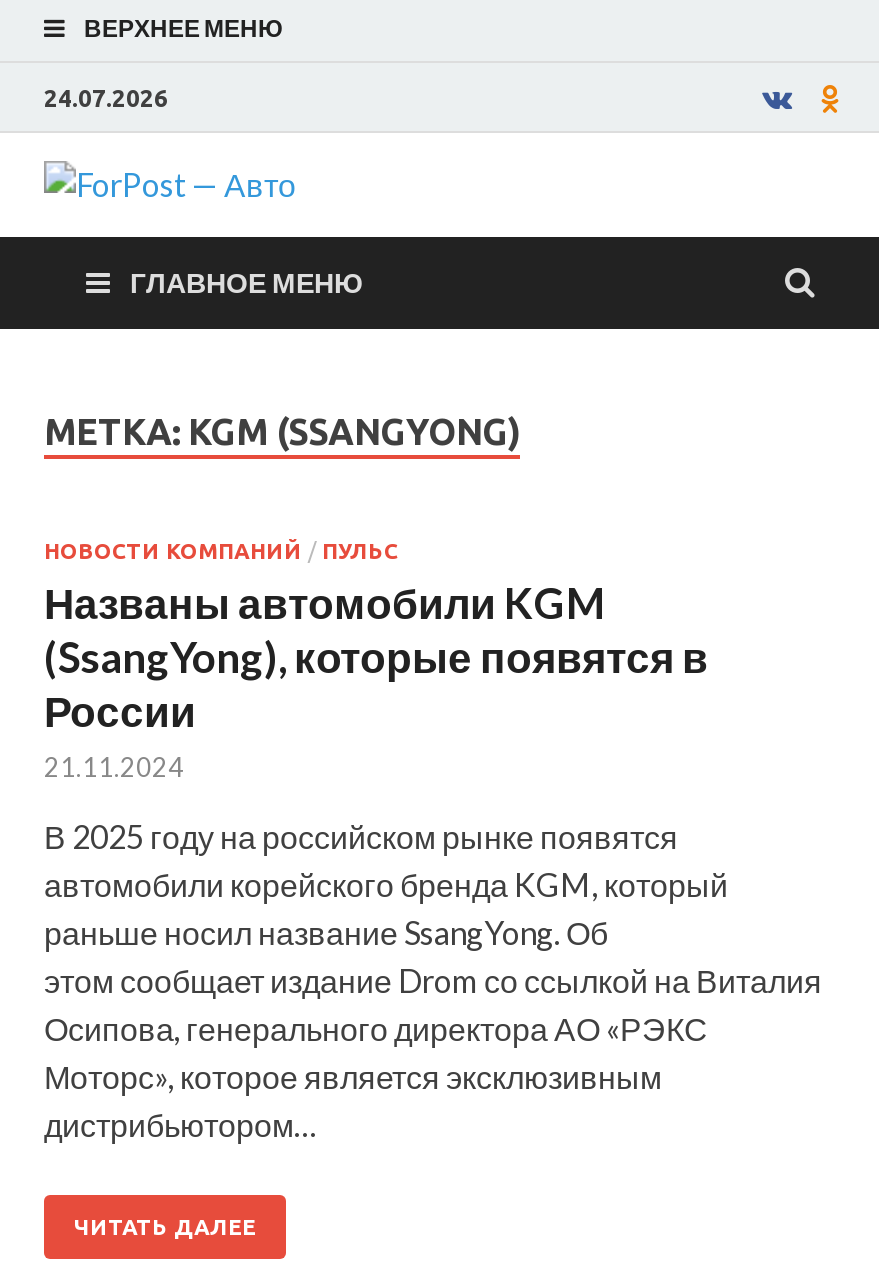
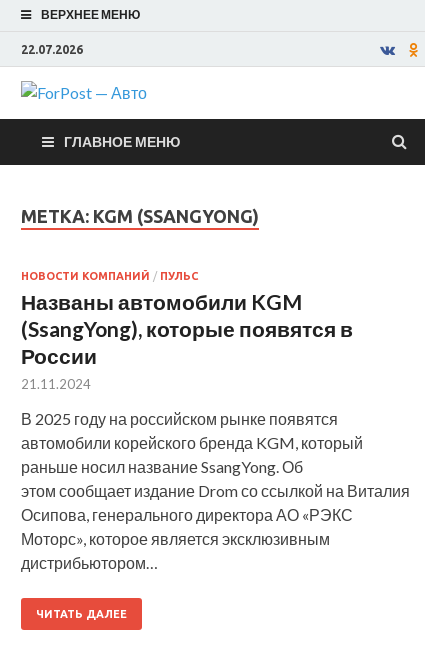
[44,84,168,110] 24.07.2026 -> [21,42,83,55] 22.07.2026

